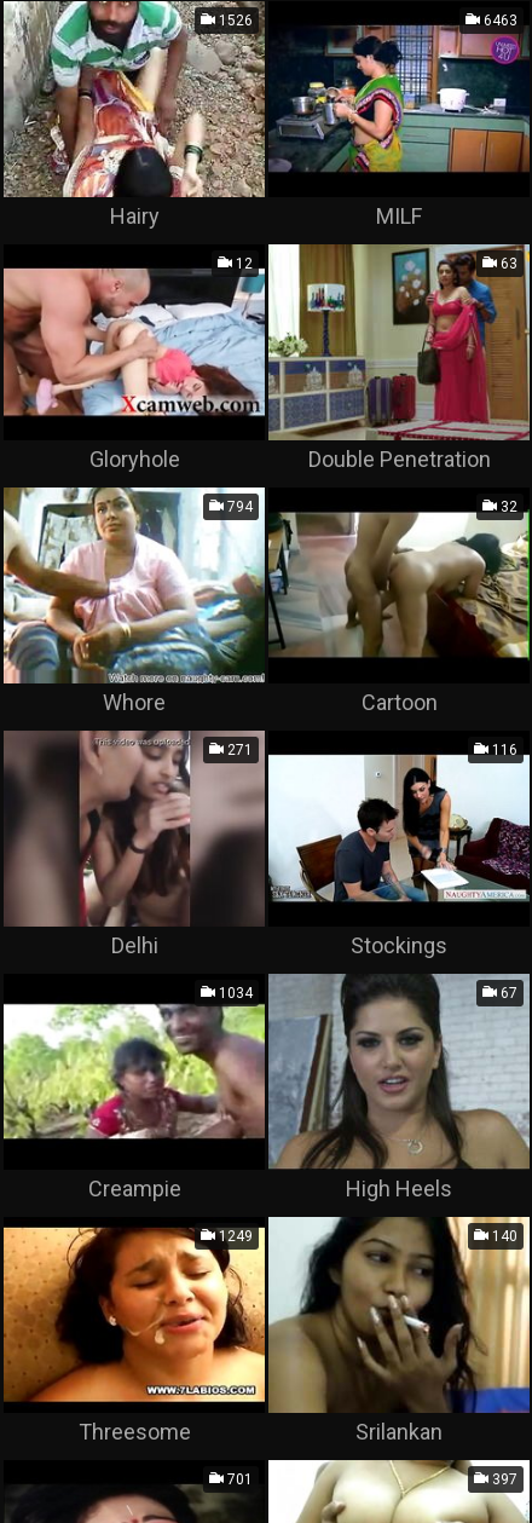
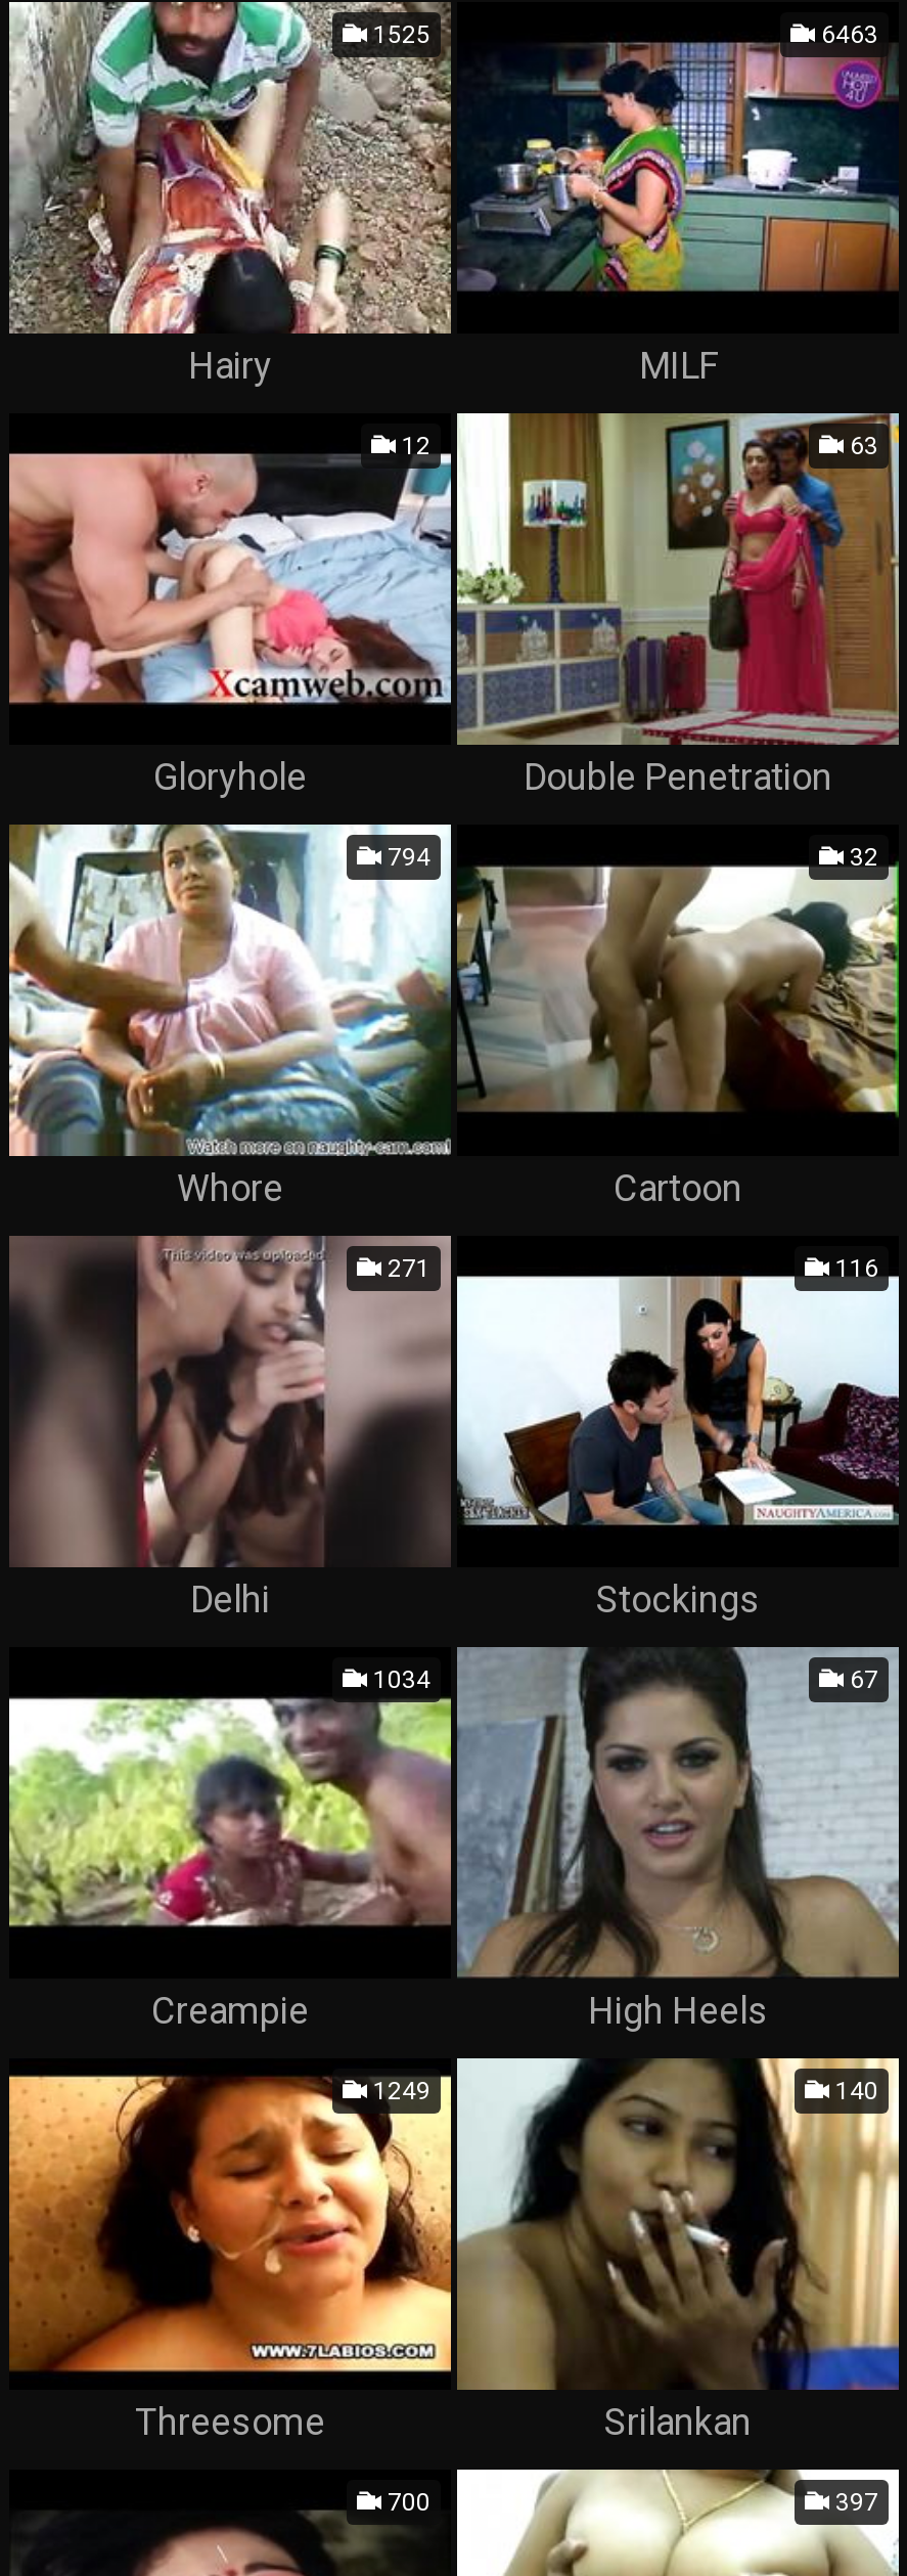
[219,12,253,29] 1526 -> [373,20,430,49] 1525
[227,1471,253,1488] 701 -> [388,2488,430,2517] 700

